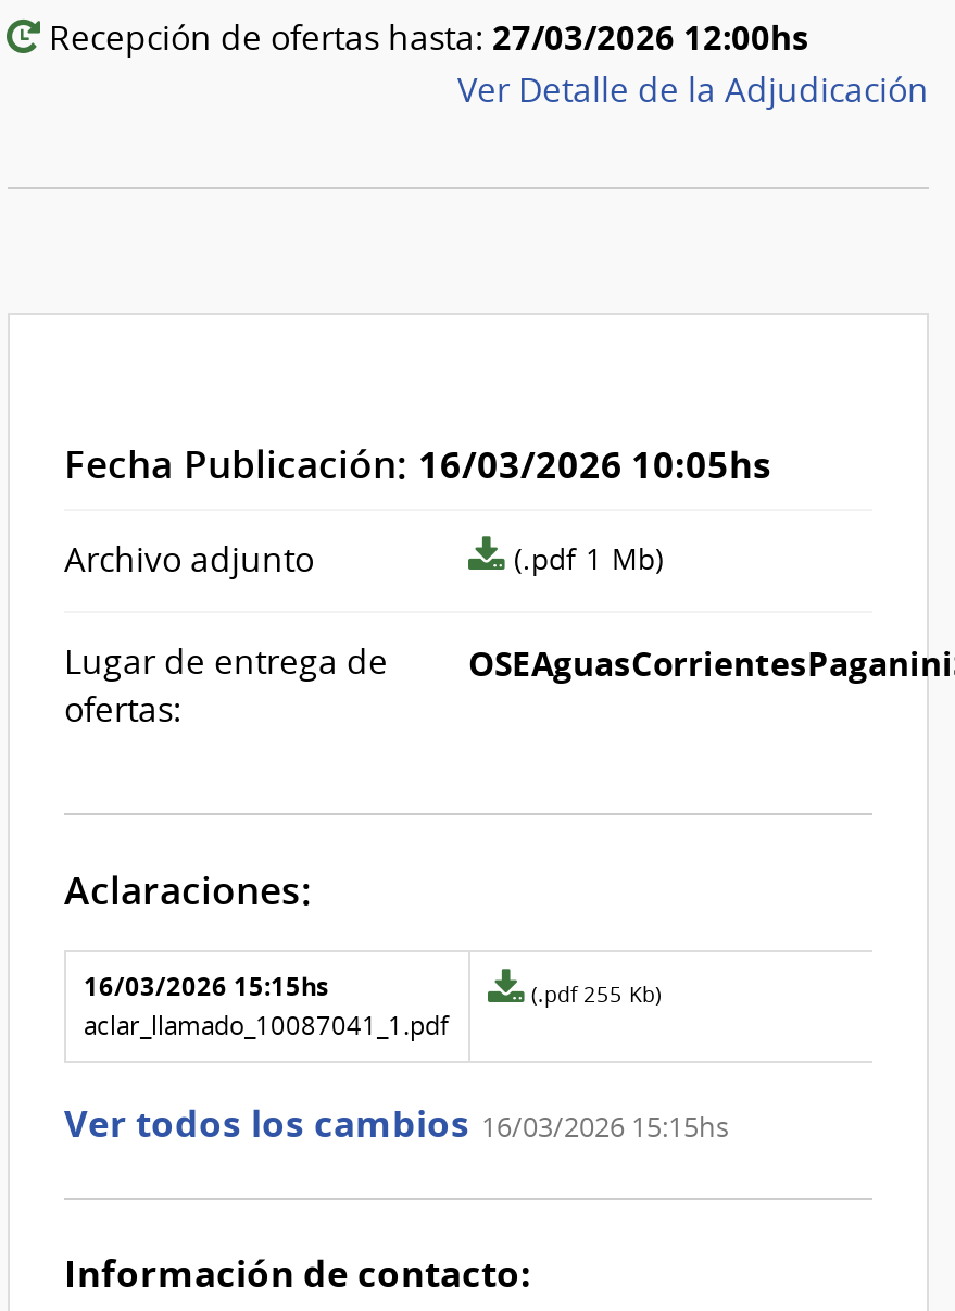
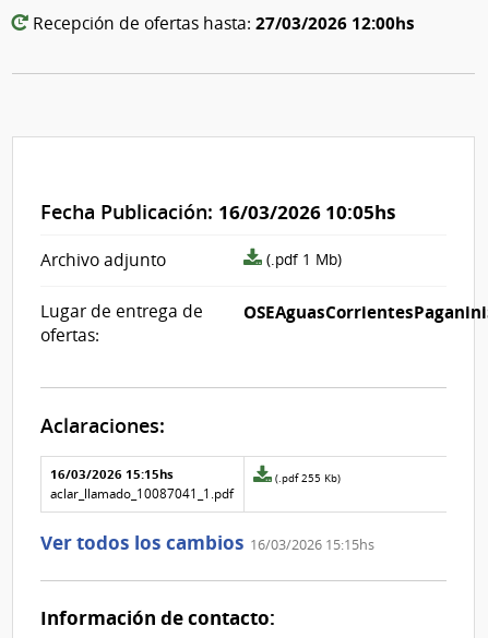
[457,68,929,114] Ver Detalle de la Adjudicación -> none

